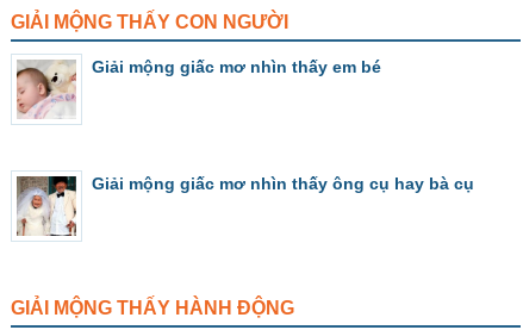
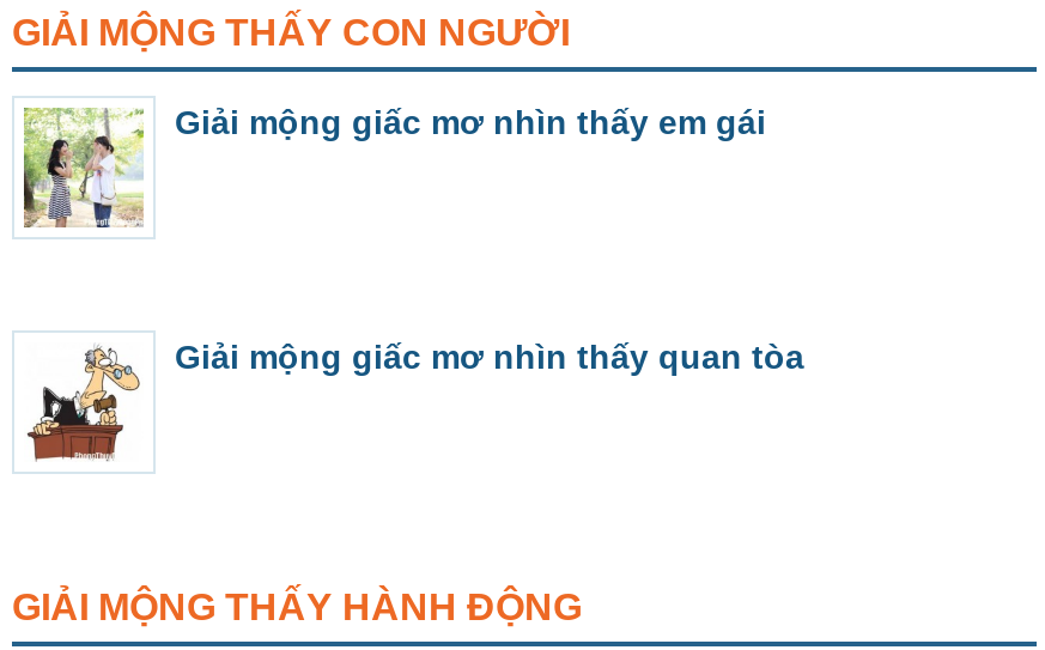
[15,57,381,119] [image] | Giải mộng giấc mơ nhìn thấy em bé -> [22,103,766,230] [image] | Giải mộng giấc mơ nhìn thấy em gái
[15,174,474,237] [image] | Giải mộng giấc mơ nhìn thấy ông cụ hay bà cụ -> [24,337,804,462] [image] | Giải mộng giấc mơ nhìn thấy quan tòa

